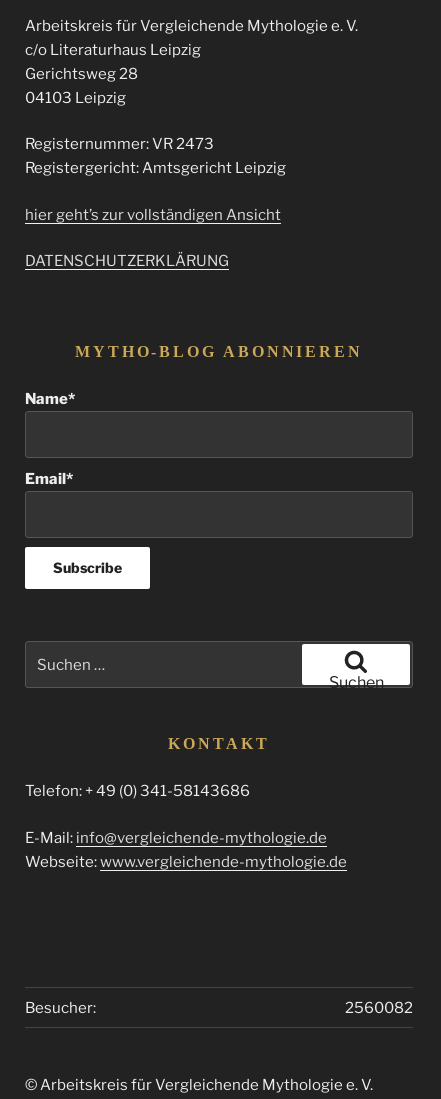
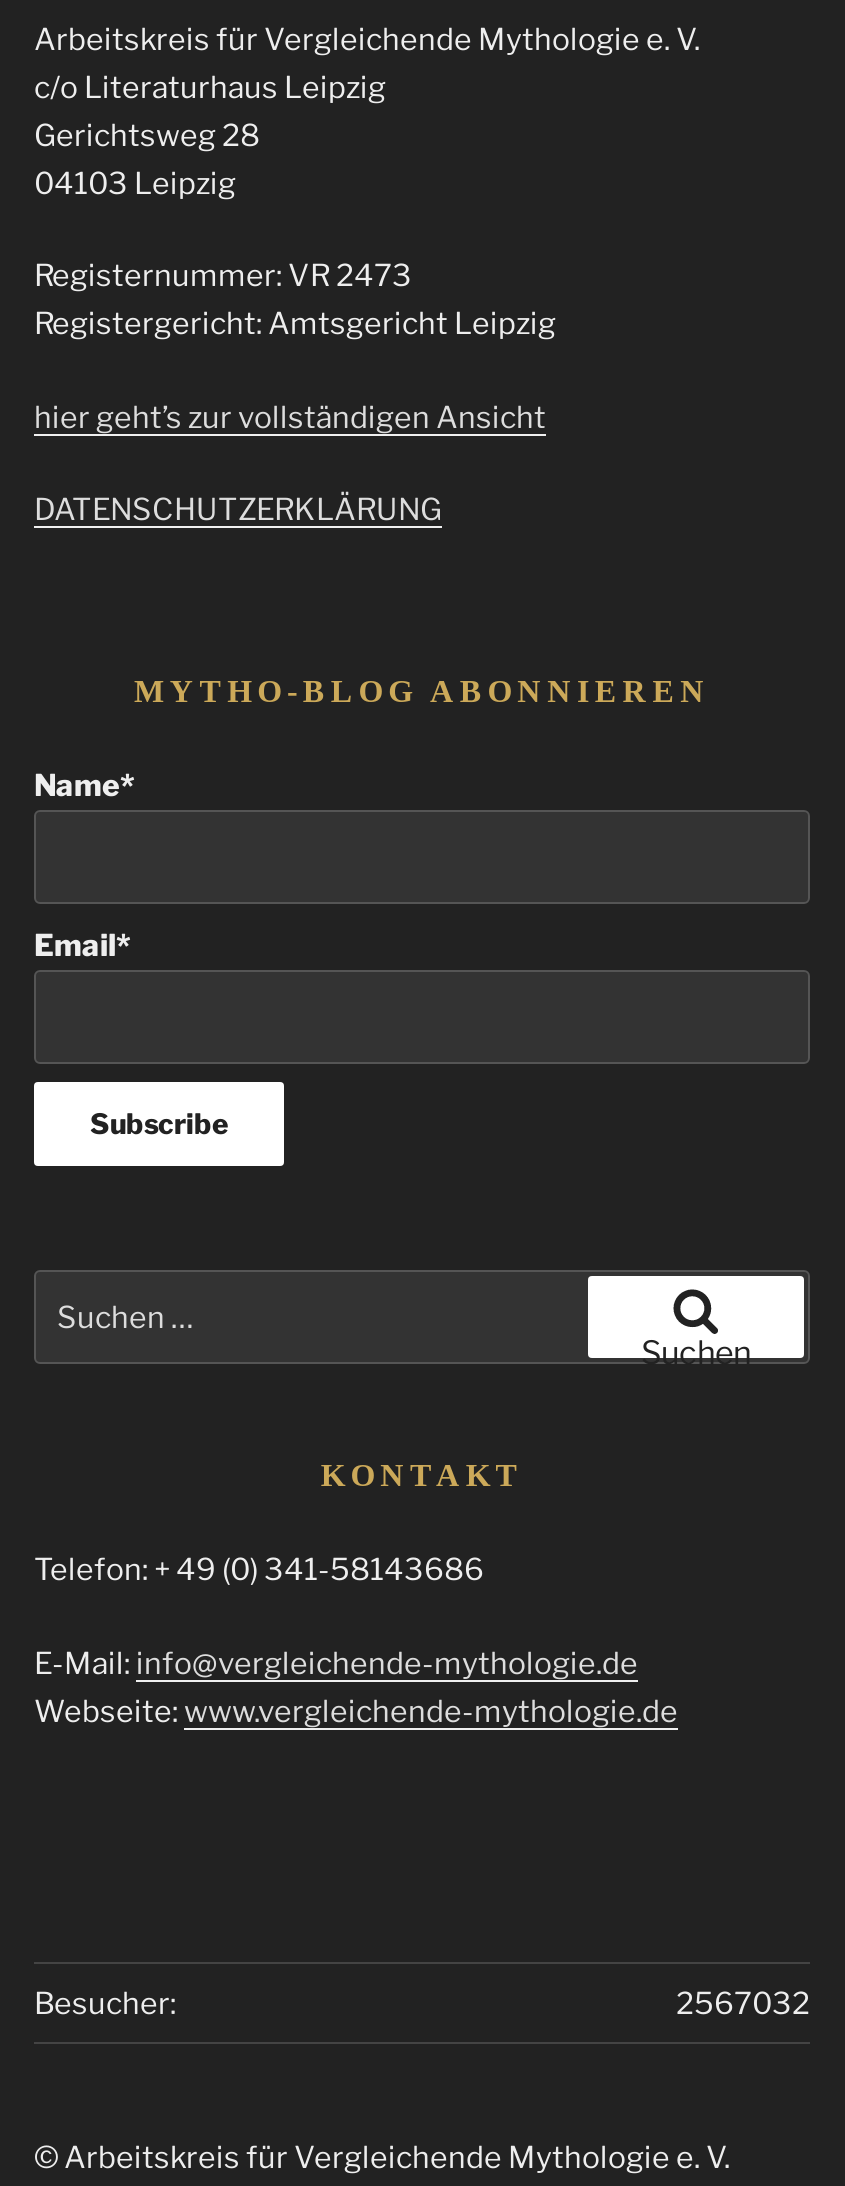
[345,999,413,1017] 2560082 -> [676,1986,810,2022] 2567032

